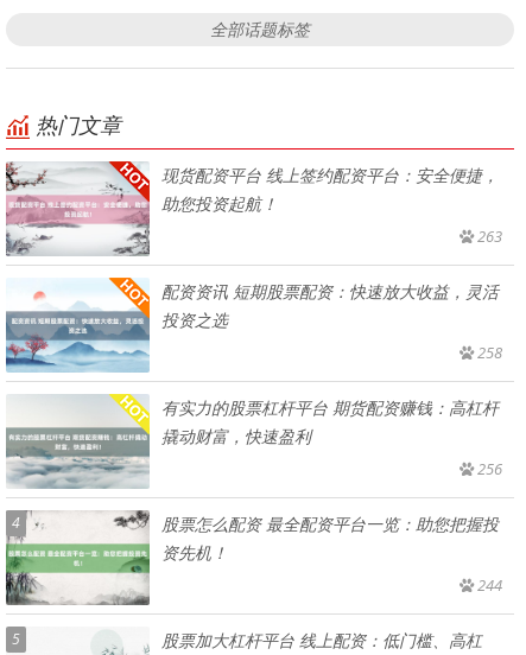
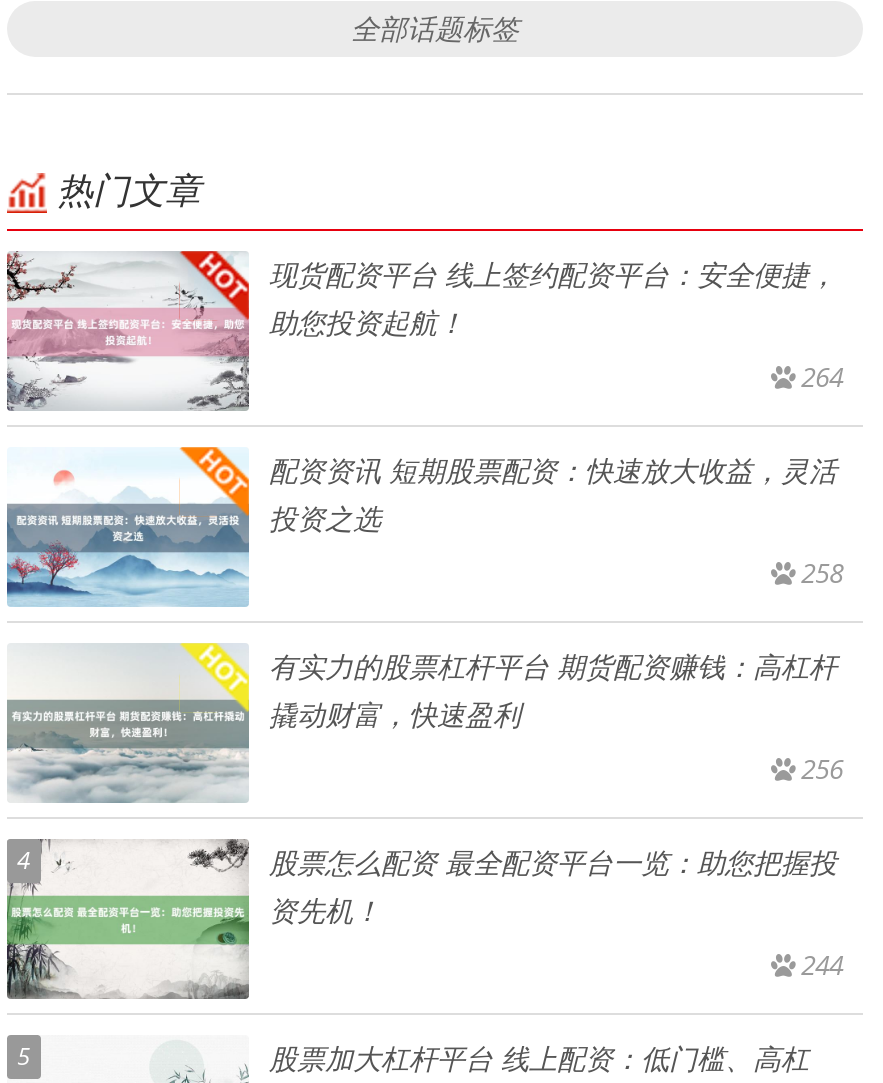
[477,226,502,247] 263 -> [801,359,843,395] 264

